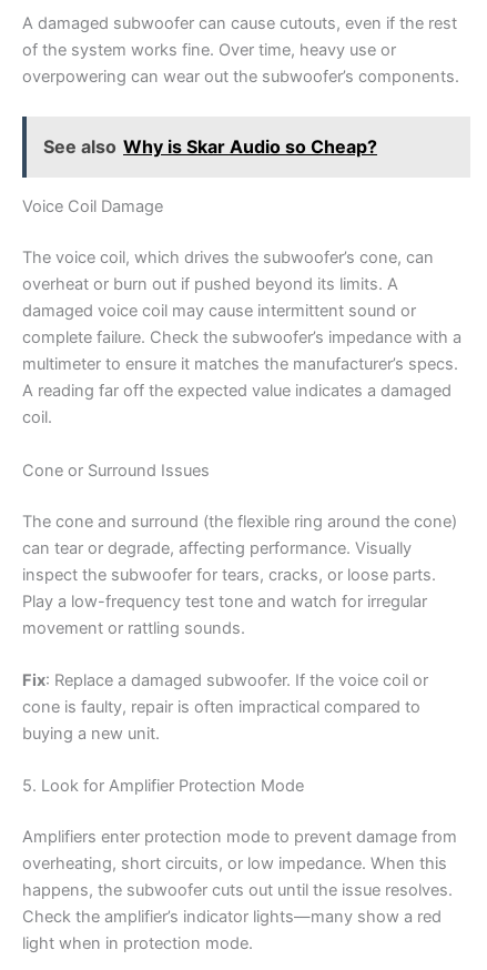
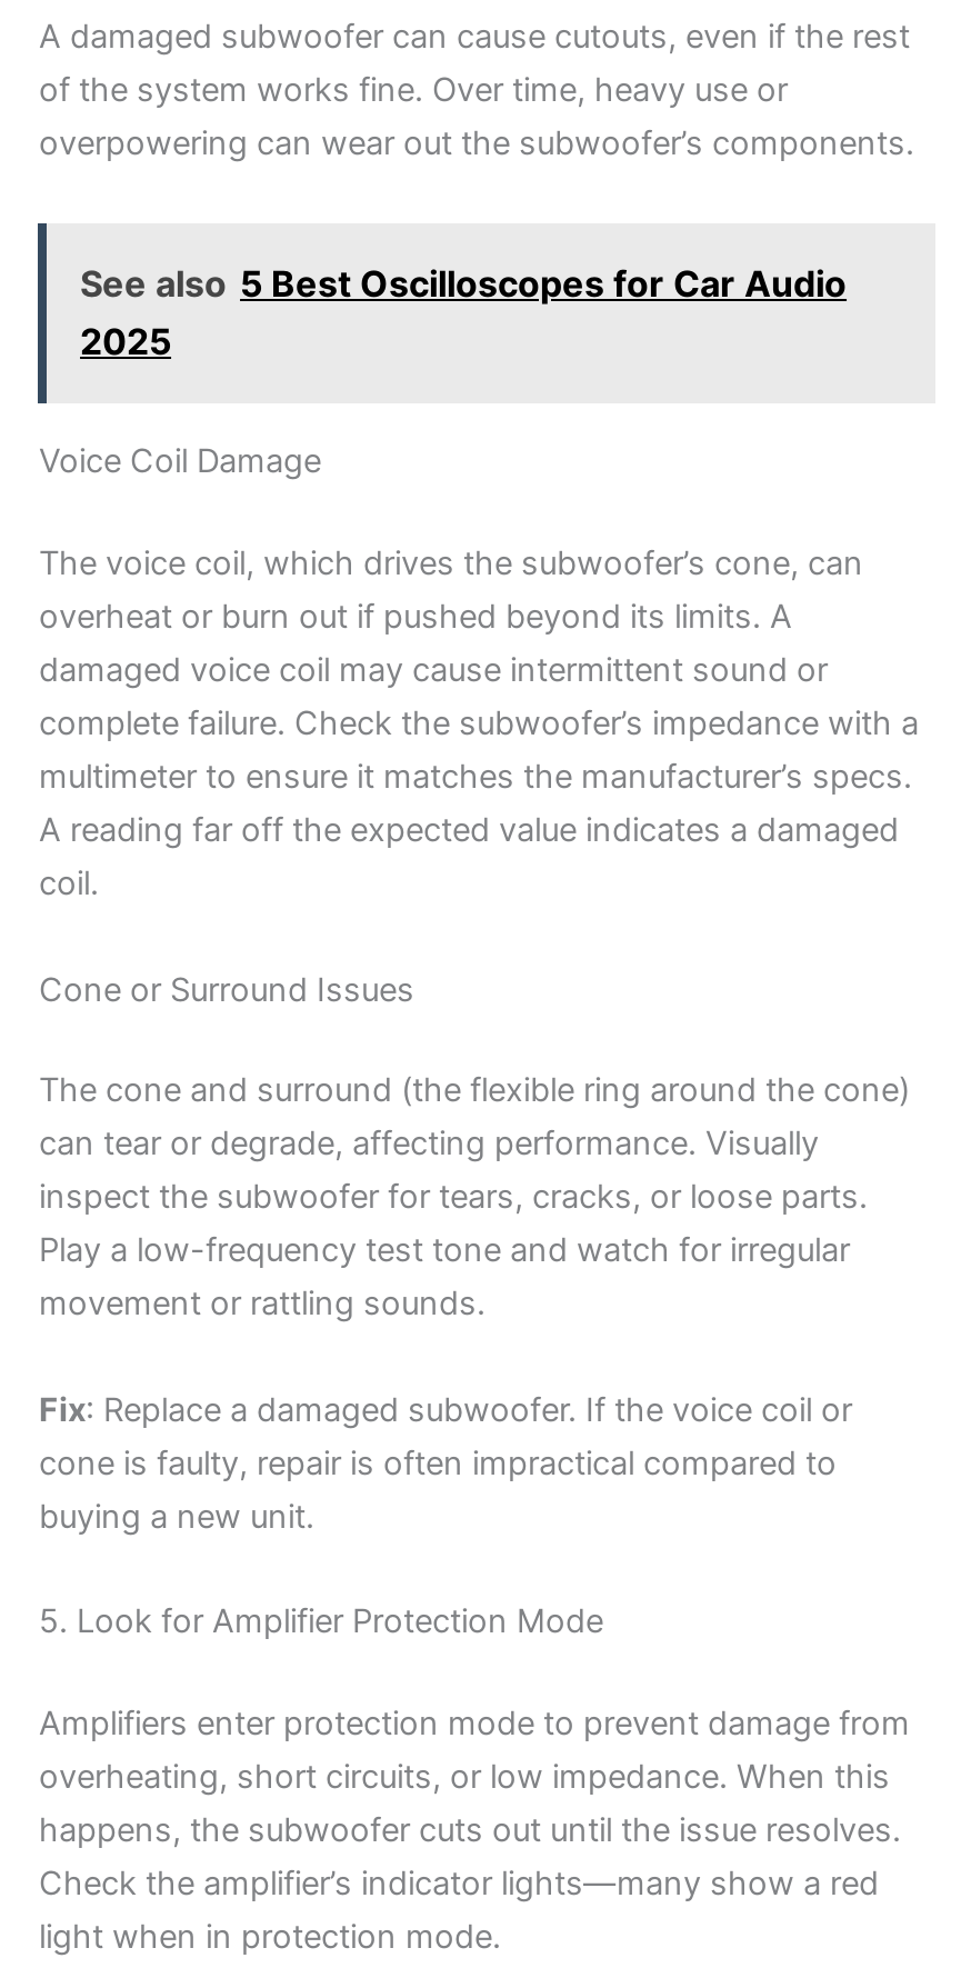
[43,136,377,158] See also Why is Skar Audio so Cheap? -> [80,262,847,364] See also 5 Best Oscilloscopes for Car Audio | 2025

